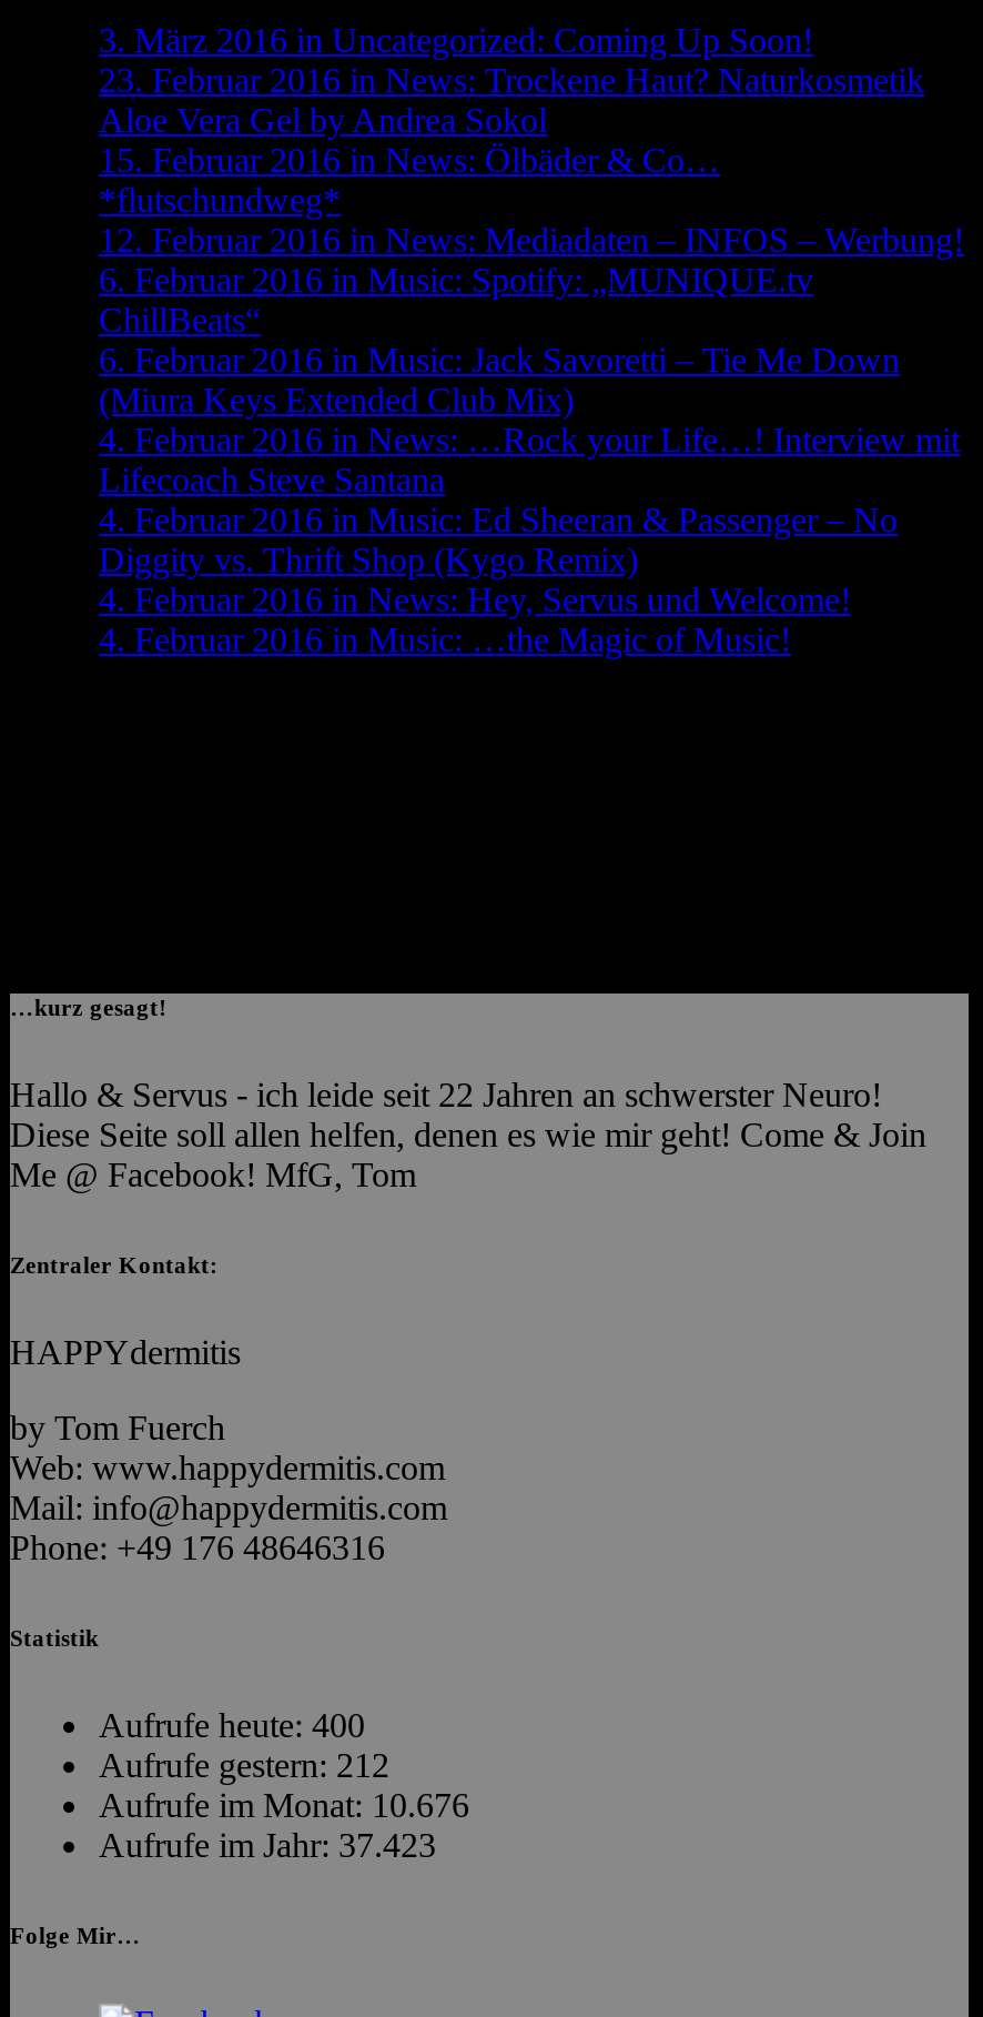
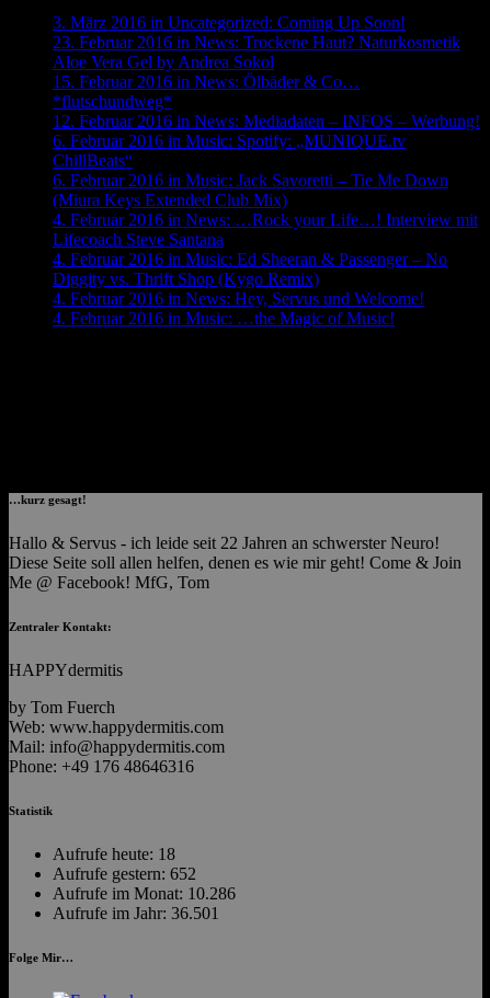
[99,1706,365,1744] Aufrufe heute: 400 -> [53,845,175,863] Aufrufe heute: 18
[99,1746,389,1784] Aufrufe gestern: 212 -> [53,864,196,883] Aufrufe gestern: 652
[99,1786,469,1824] Aufrufe im Monat: 10.676 -> [53,884,236,903] Aufrufe im Monat: 10.286
[99,1826,436,1864] Aufrufe im Jahr: 37.423 -> [53,904,219,922] Aufrufe im Jahr: 36.501

